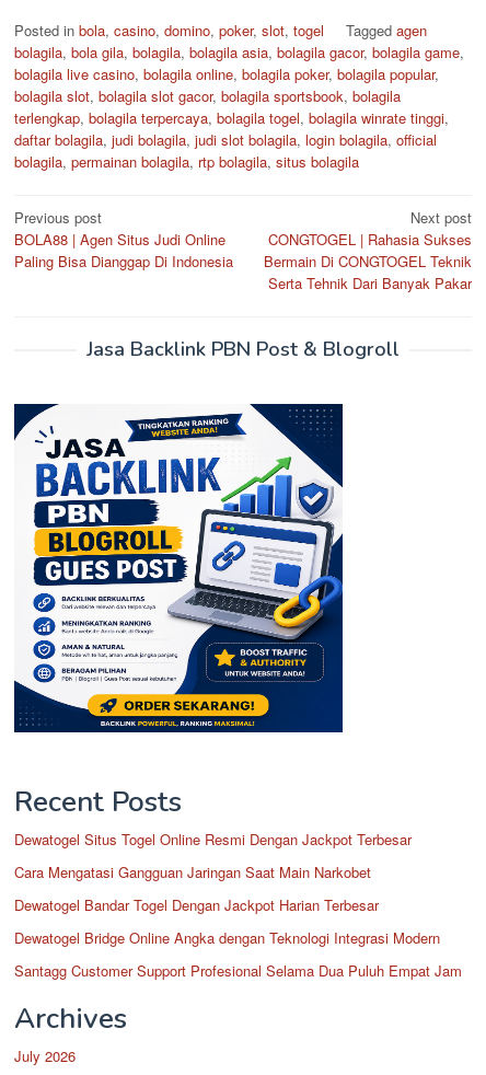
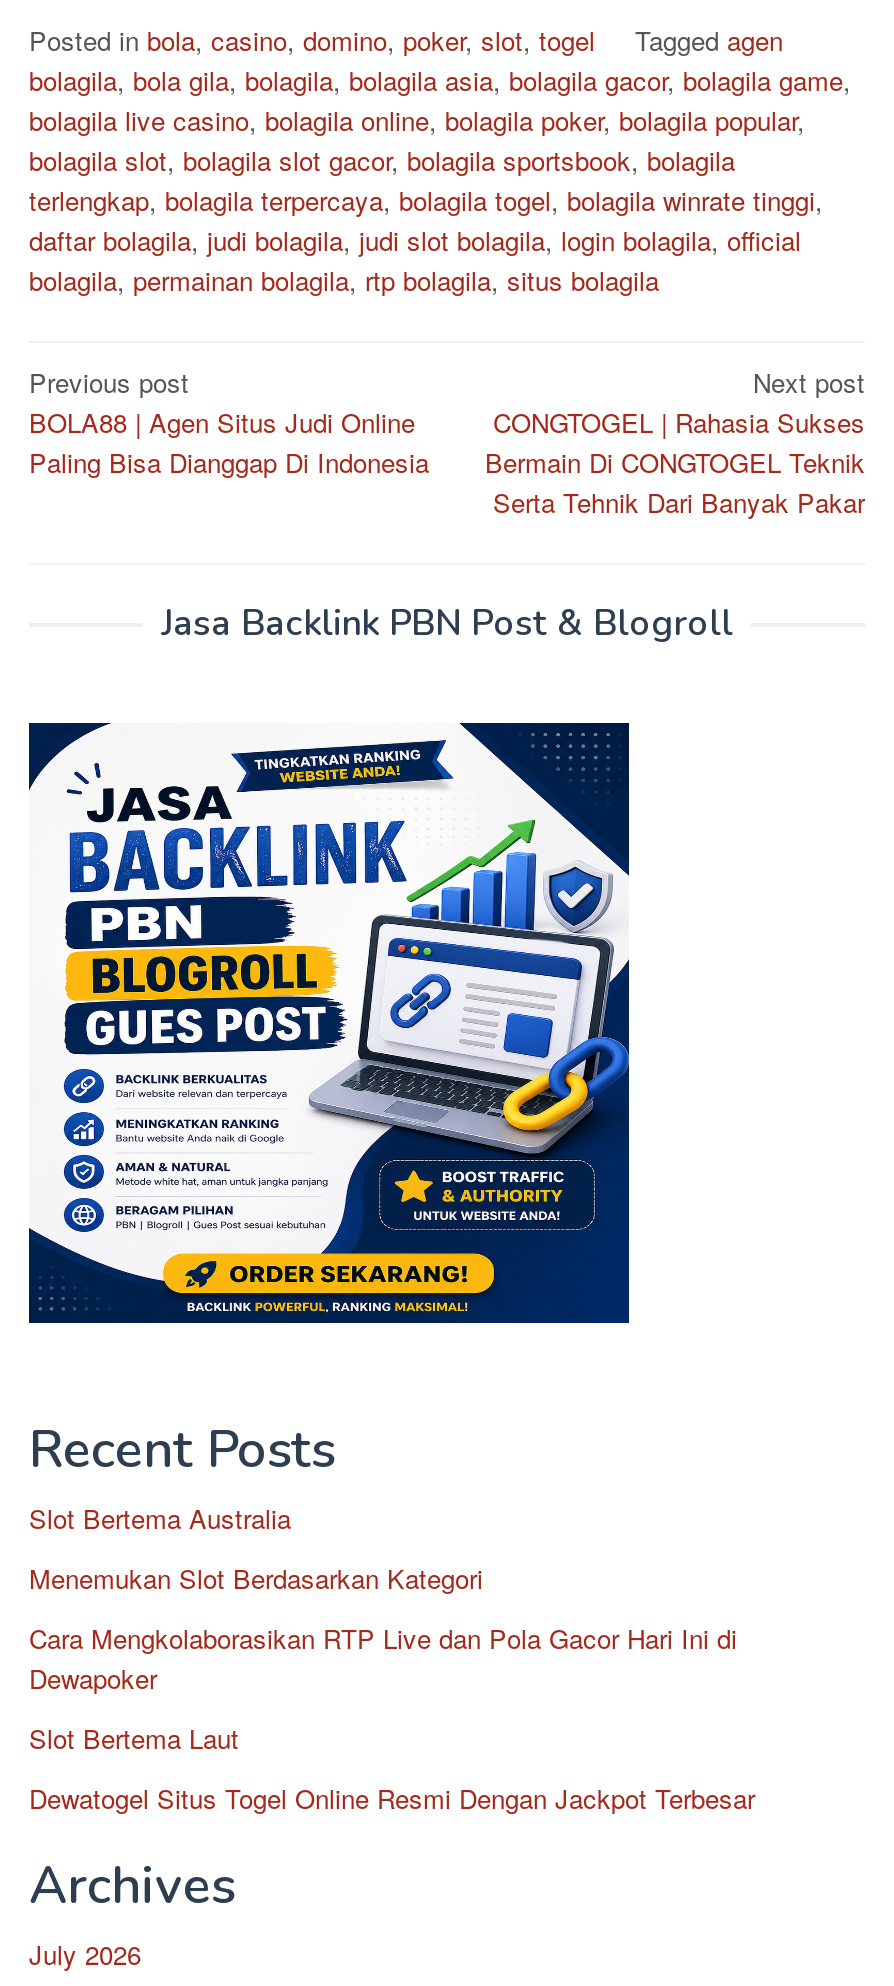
none -> [29,1498,737,1756] Slot Bertema Australia | Menemukan Slot Berdasarkan Kategori | Cara Mengkolaborasikan RTP Live dan Pola Gacor Hari Ini di | Dewapoker | Slot Bertema Laut
moved [14,828,412,849] -> [29,1778,755,1816]: Dewatogel Situs Togel Online Resmi Dengan Jackpot Terbesar
[14,861,462,980] Cara Mengatasi Gangguan Jaringan Saat Main Narkobet | Dewatogel Bandar Togel Dengan Jackpot Harian Terbesar | Dewatogel Bridge Online Angka dengan Teknologi Integrasi Modern | Santagg Customer Support Profesional Selama Dua Puluh Empat Jam -> none

